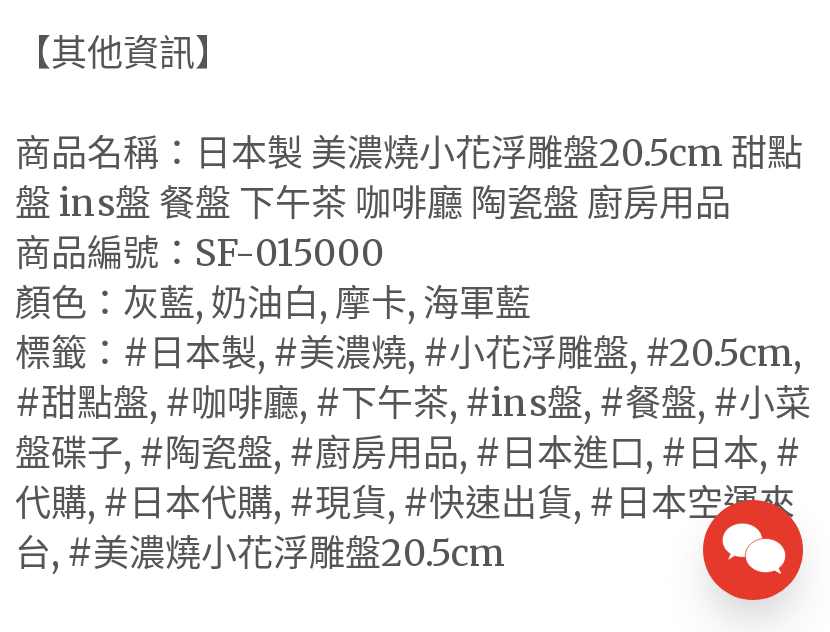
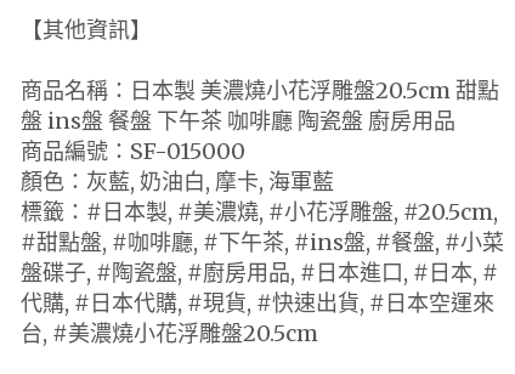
[701,532,805,612] [image] -> none

